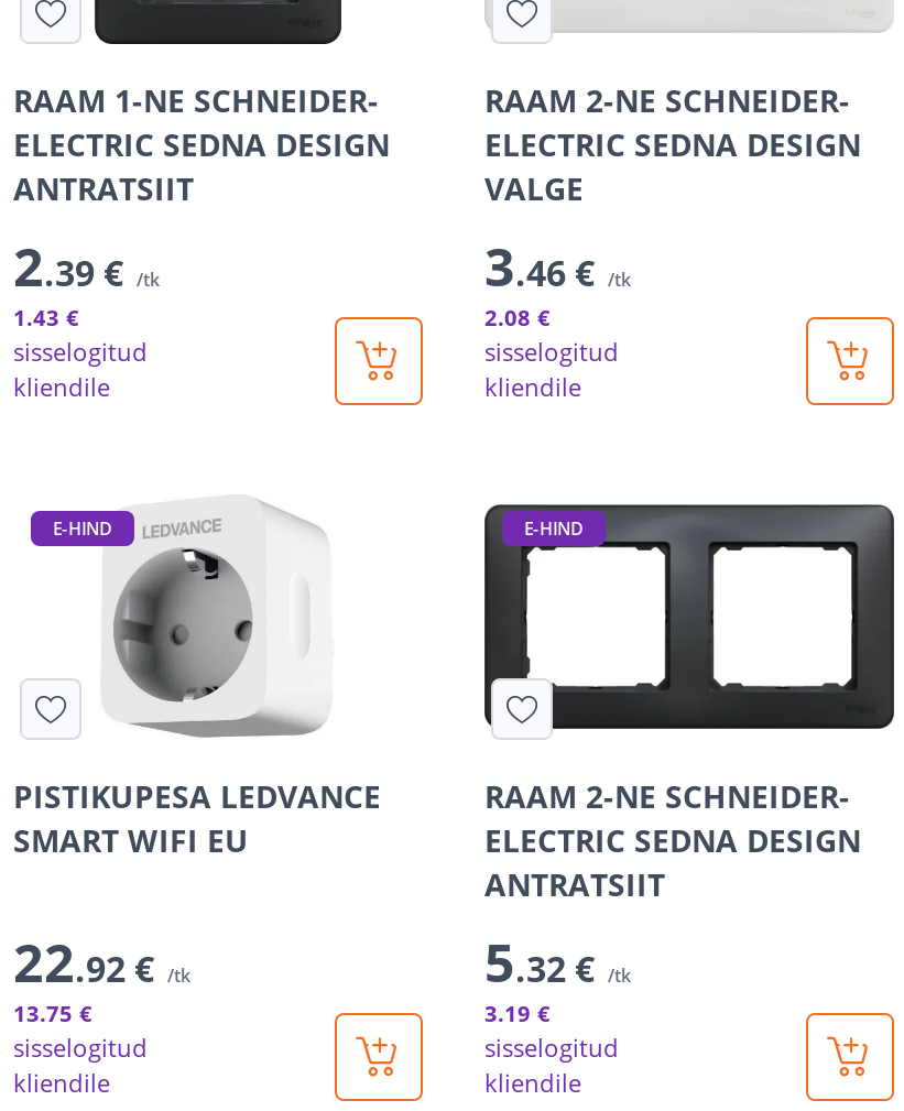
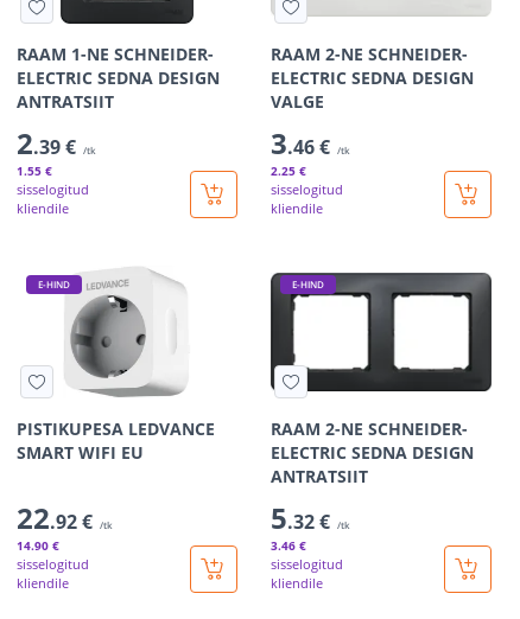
[13,302,79,333] 1.43 € -> [17,162,52,179] 1.55 €
[484,302,551,333] 2.08 € -> [271,162,306,179] 2.25 €
[13,998,92,1028] 13.75 € -> [17,537,59,554] 14.90 €
[484,998,551,1028] 3.19 € -> [271,537,306,554] 3.46 €

